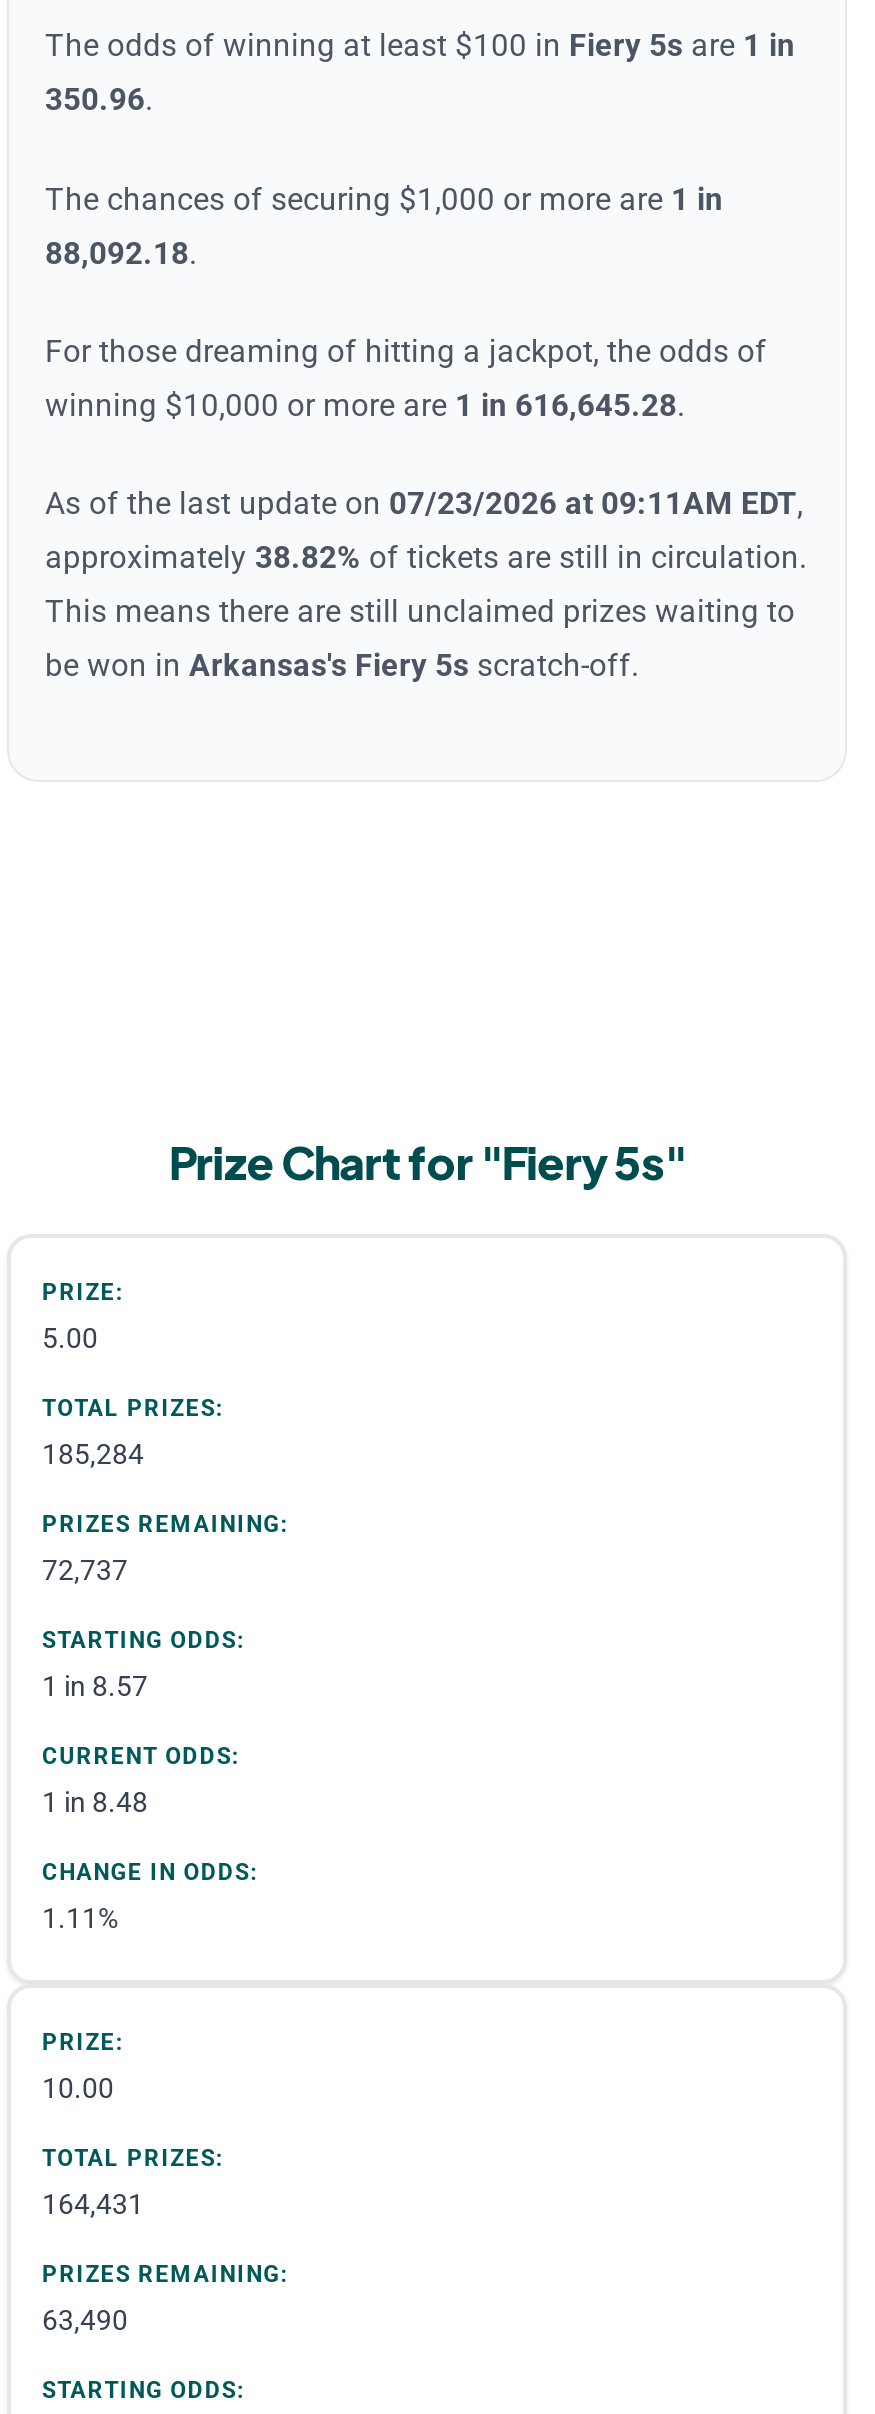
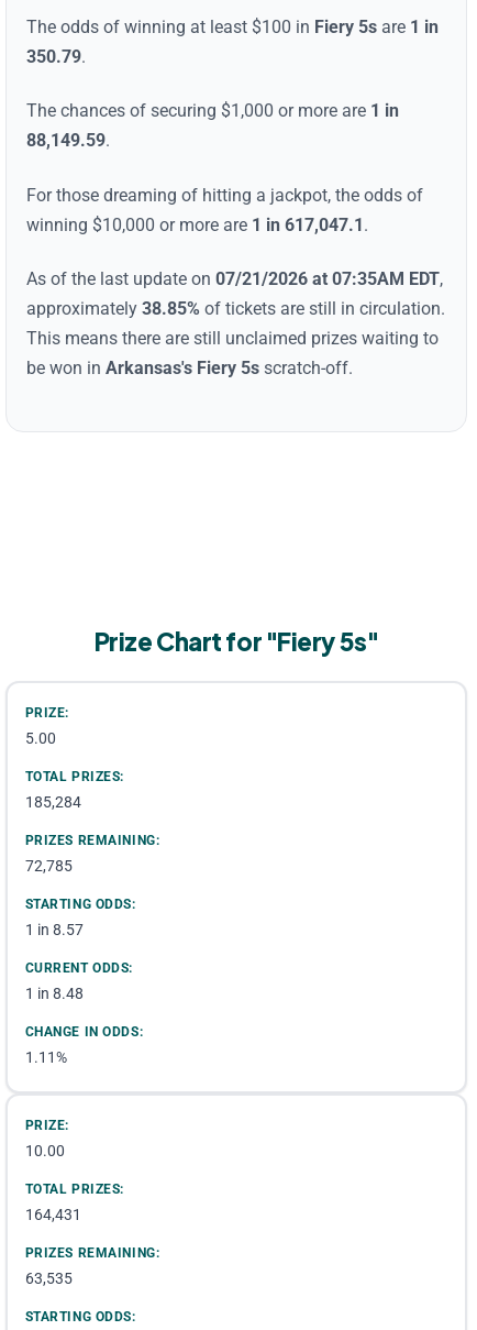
[45,82,153,118] 350.96. -> [26,47,86,67] 350.79.
[45,235,197,271] 88,092.18. -> [26,131,110,151] 88,149.59.
[45,388,685,424] winning $10,000 or more are 1 in 616,645.28. -> [26,216,368,235] winning $10,000 or more are 1 in 617,047.1.
[45,487,803,523] As of the last update on 07/23/2026 at 09:11AM EDT, -> [26,270,443,290] As of the last update on 07/21/2026 at 07:35AM EDT,
[45,541,807,577] approximately 38.82% of tickets are still in circulation. -> [26,300,445,319] approximately 38.85% of tickets are still in circulation.
[42,1554,128,1586] 72,737 -> [25,857,72,875] 72,785
[42,2304,128,2336] 63,490 -> [25,1270,72,1287] 63,535

